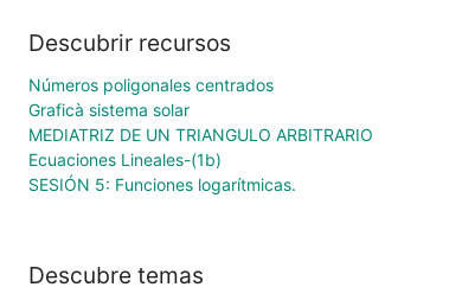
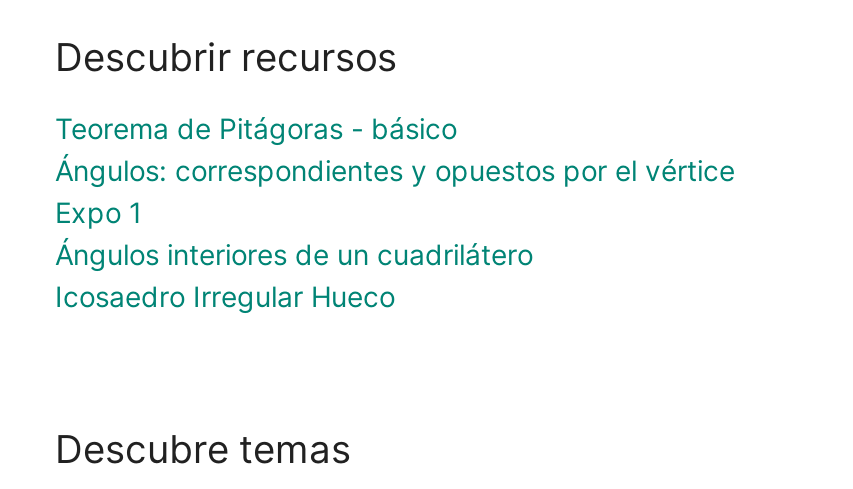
[28,75,373,195] Números poligonales centrados | Graficà sistema solar | MEDIATRIZ DE UN TRIANGULO ARBITRARIO | Ecuaciones Lineales-(1b) | SESIÓN 5: Funciones logarítmicas. -> [55,112,735,314] Teorema de Pitágoras - básico | Ángulos: correspondientes y opuestos por el vértice | Expo 1 | Ángulos interiores de un cuadrilátero | Icosaedro Irregular Hueco

